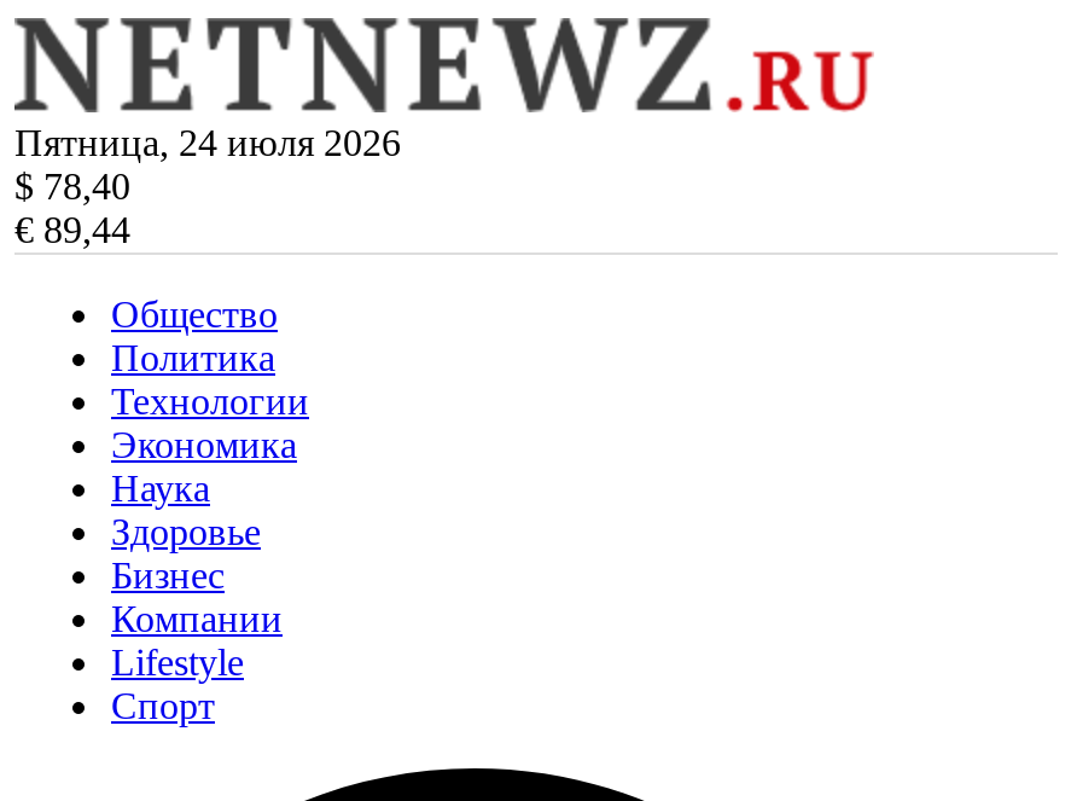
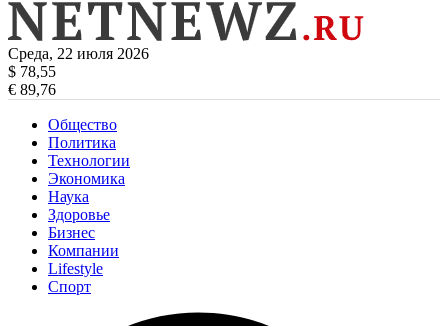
[14,122,401,163] Пятница, 24 июля 2026 -> [8,45,149,62] Среда, 22 июля 2026
[14,166,130,207] $ 78,40 -> [8,63,56,80] $ 78,55
[14,209,130,250] € 89,44 -> [8,81,56,98] € 89,76

